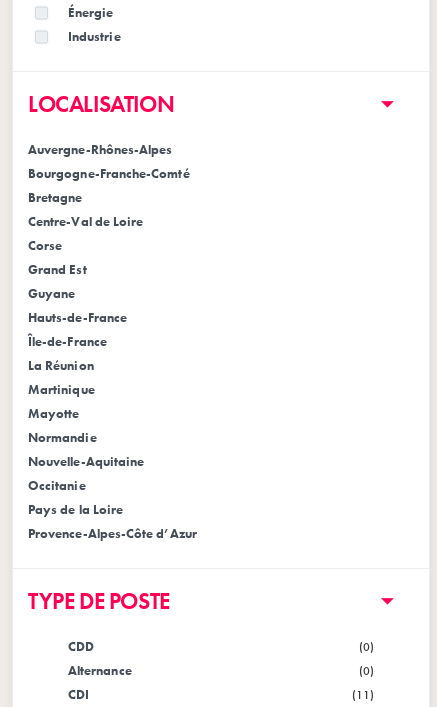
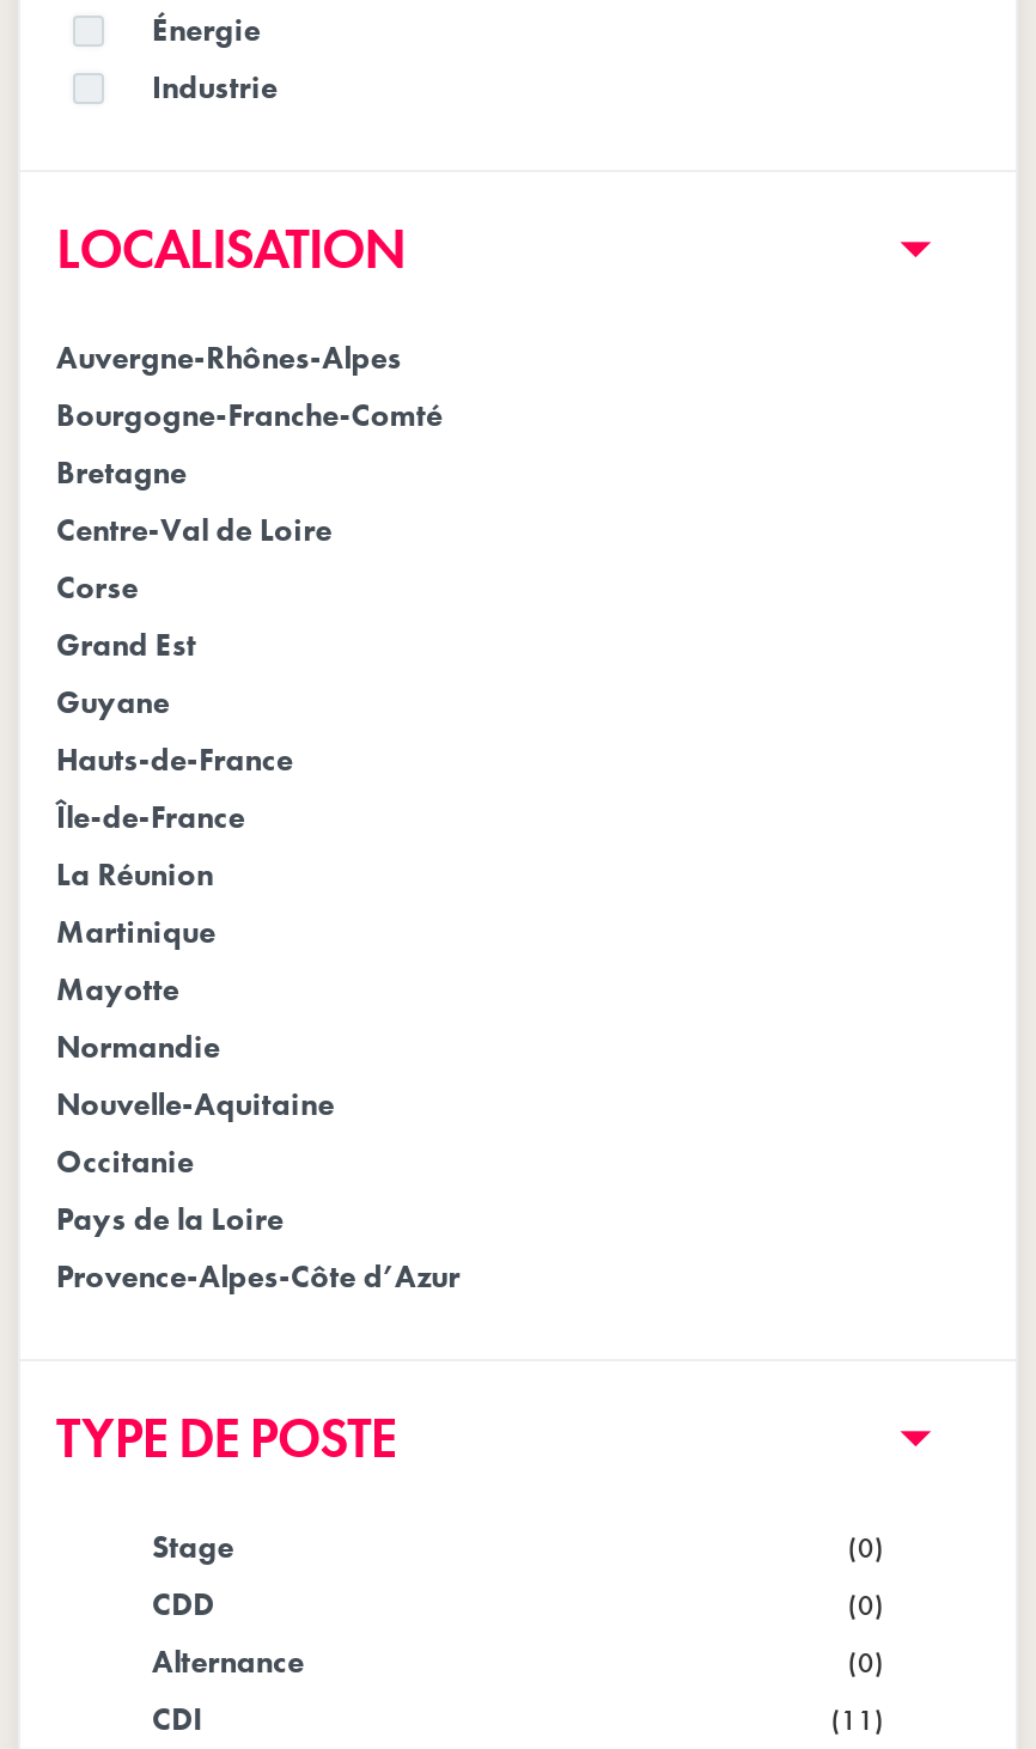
none -> [152,1526,884,1567] Stage | (0)

